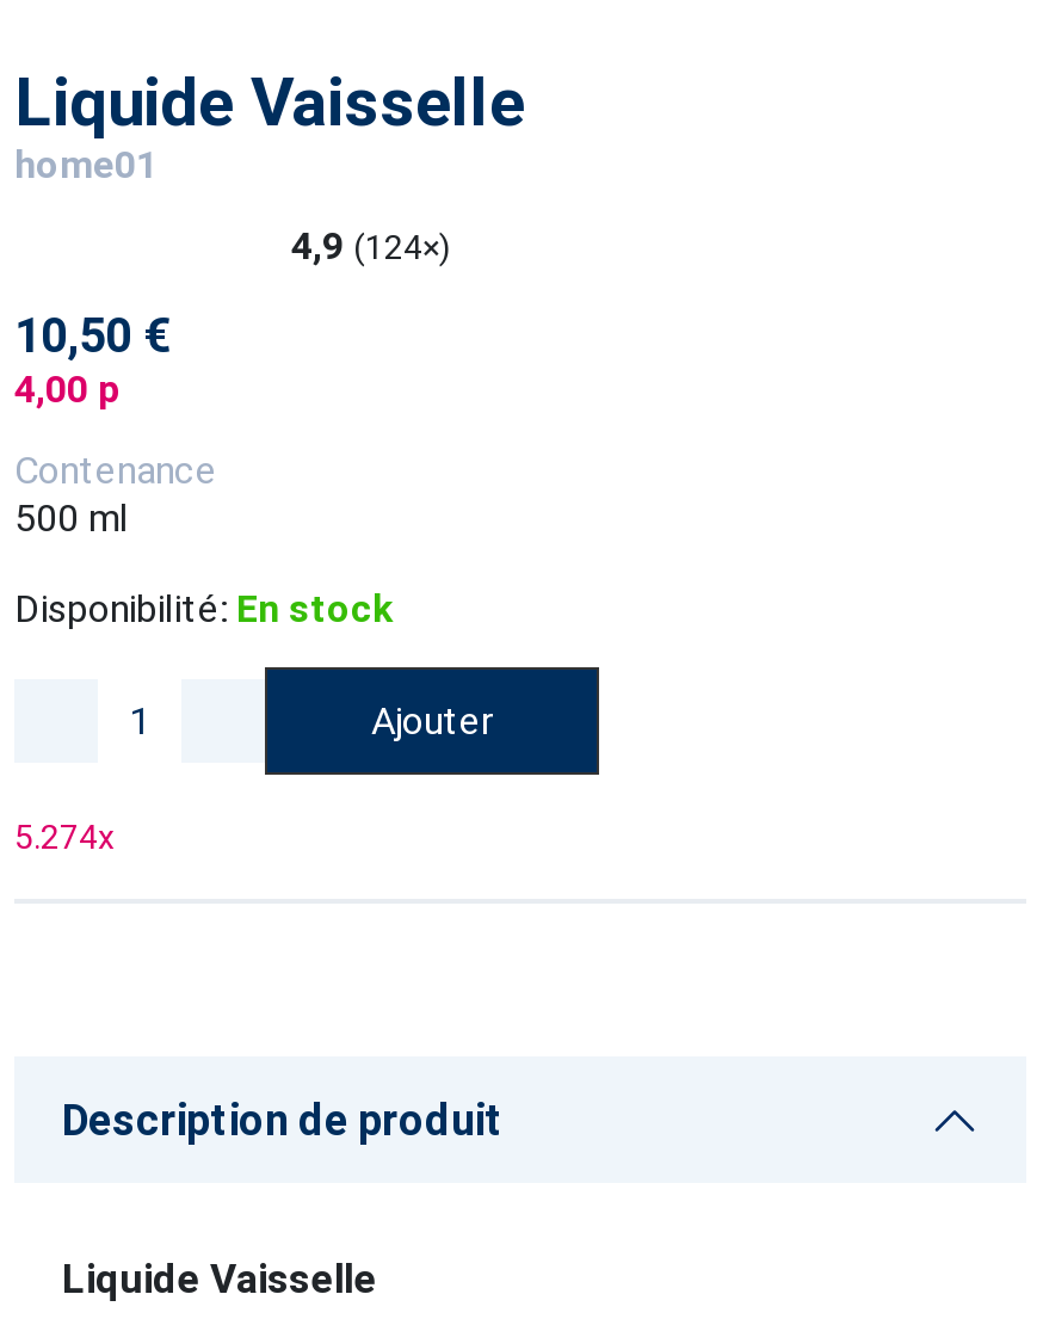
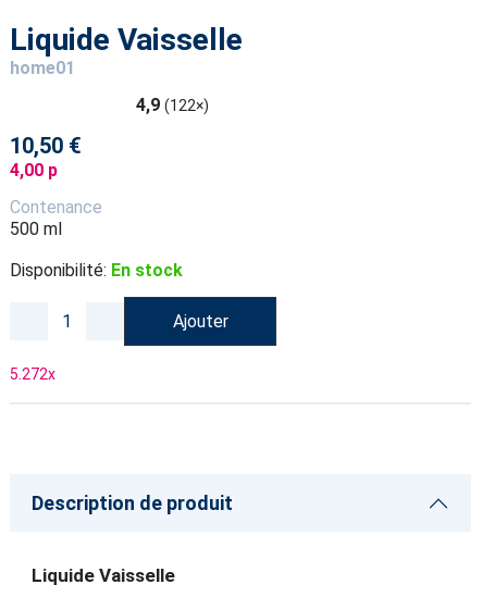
[291,223,451,269] 4,9 (124×) -> [136,95,209,115] 4,9 (122×)
[14,818,115,856] 5.274x -> [10,365,55,383] 5.272x

